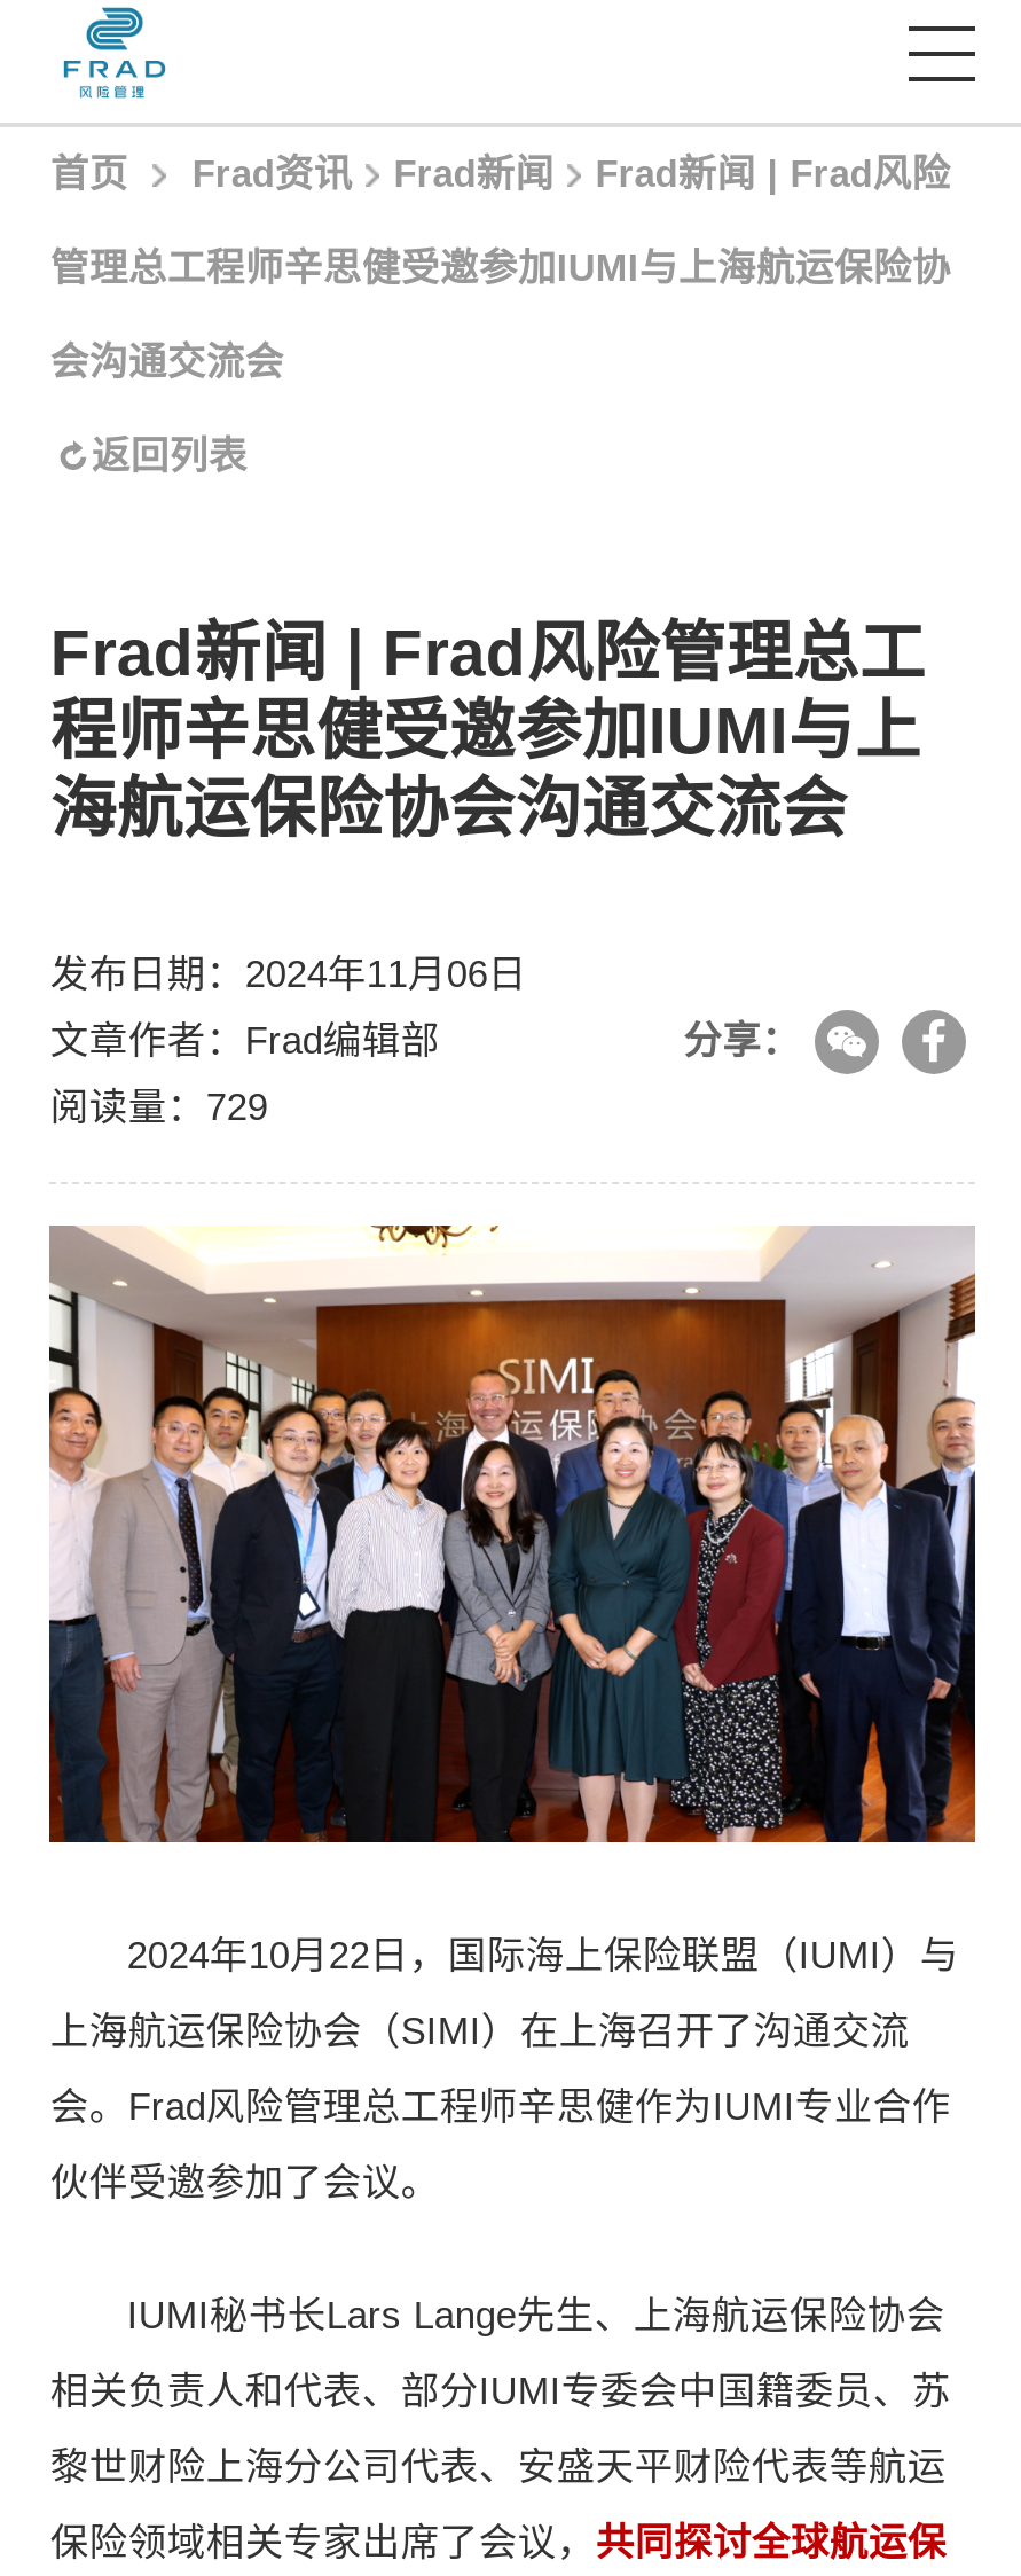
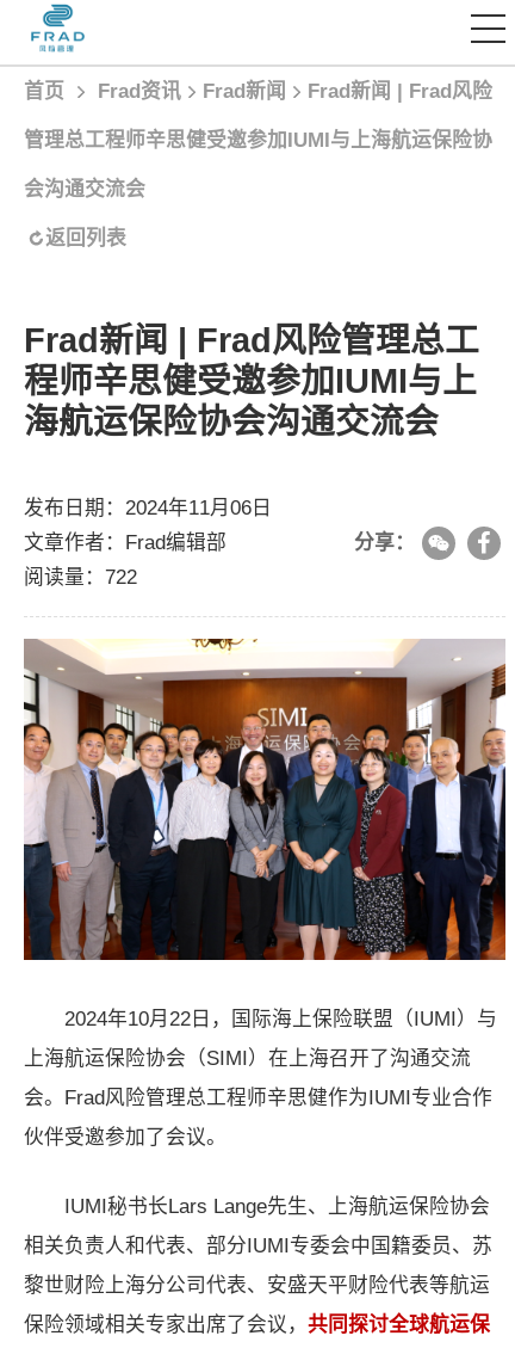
[50,1086,268,1130] 阅读量：729 -> [24,566,138,589] 阅读量：722

